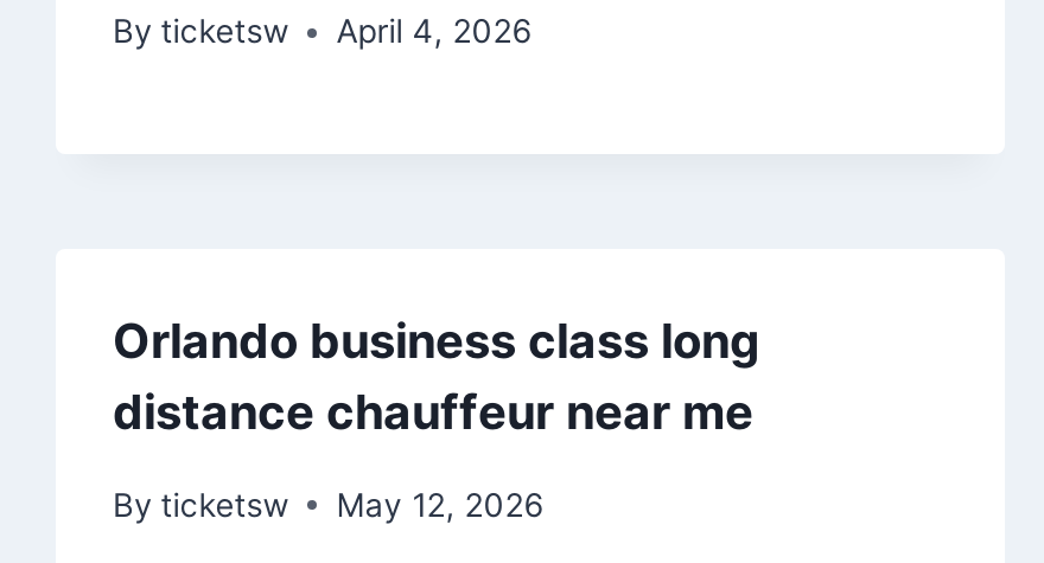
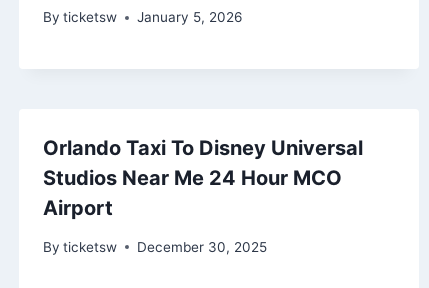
[113,12,531,50] By ticketsw April 4, 2026 -> [43,9,242,25] By ticketsw January 5, 2026
[113,313,760,441] Orlando business class long | distance chauffeur near me -> [43,136,363,220] Orlando Taxi To Disney Universal | Studios Near Me 24 Hour MCO | Airport
[113,485,543,523] By ticketsw May 12, 2026 -> [43,239,267,255] By ticketsw December 30, 2025

